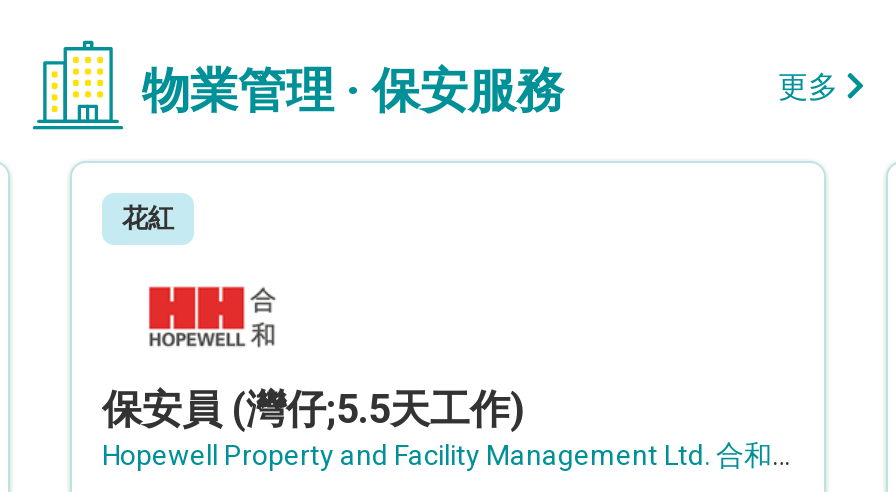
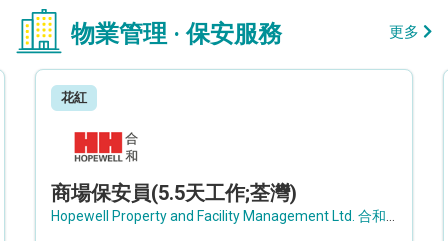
[102,385,524,433] 保安員 (灣仔;5.5天工作) -> [51,181,297,205] 商場保安員(5.5天工作;荃灣)

